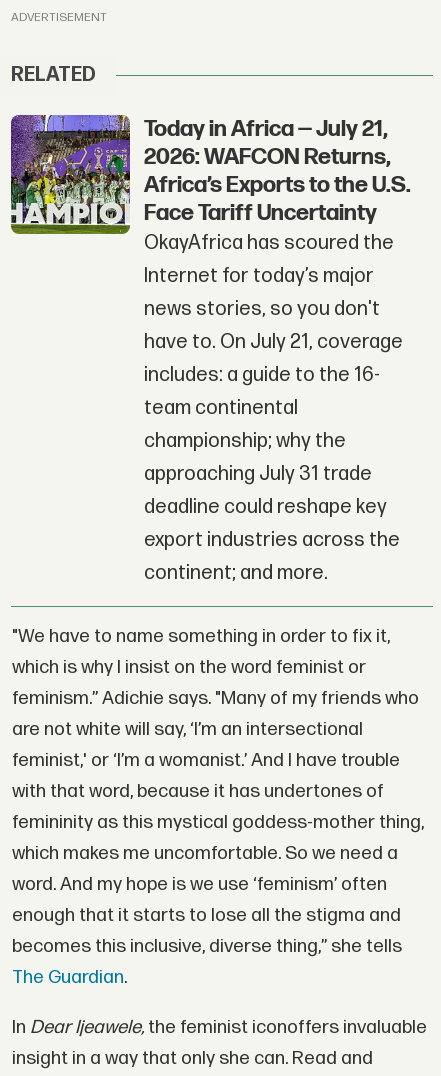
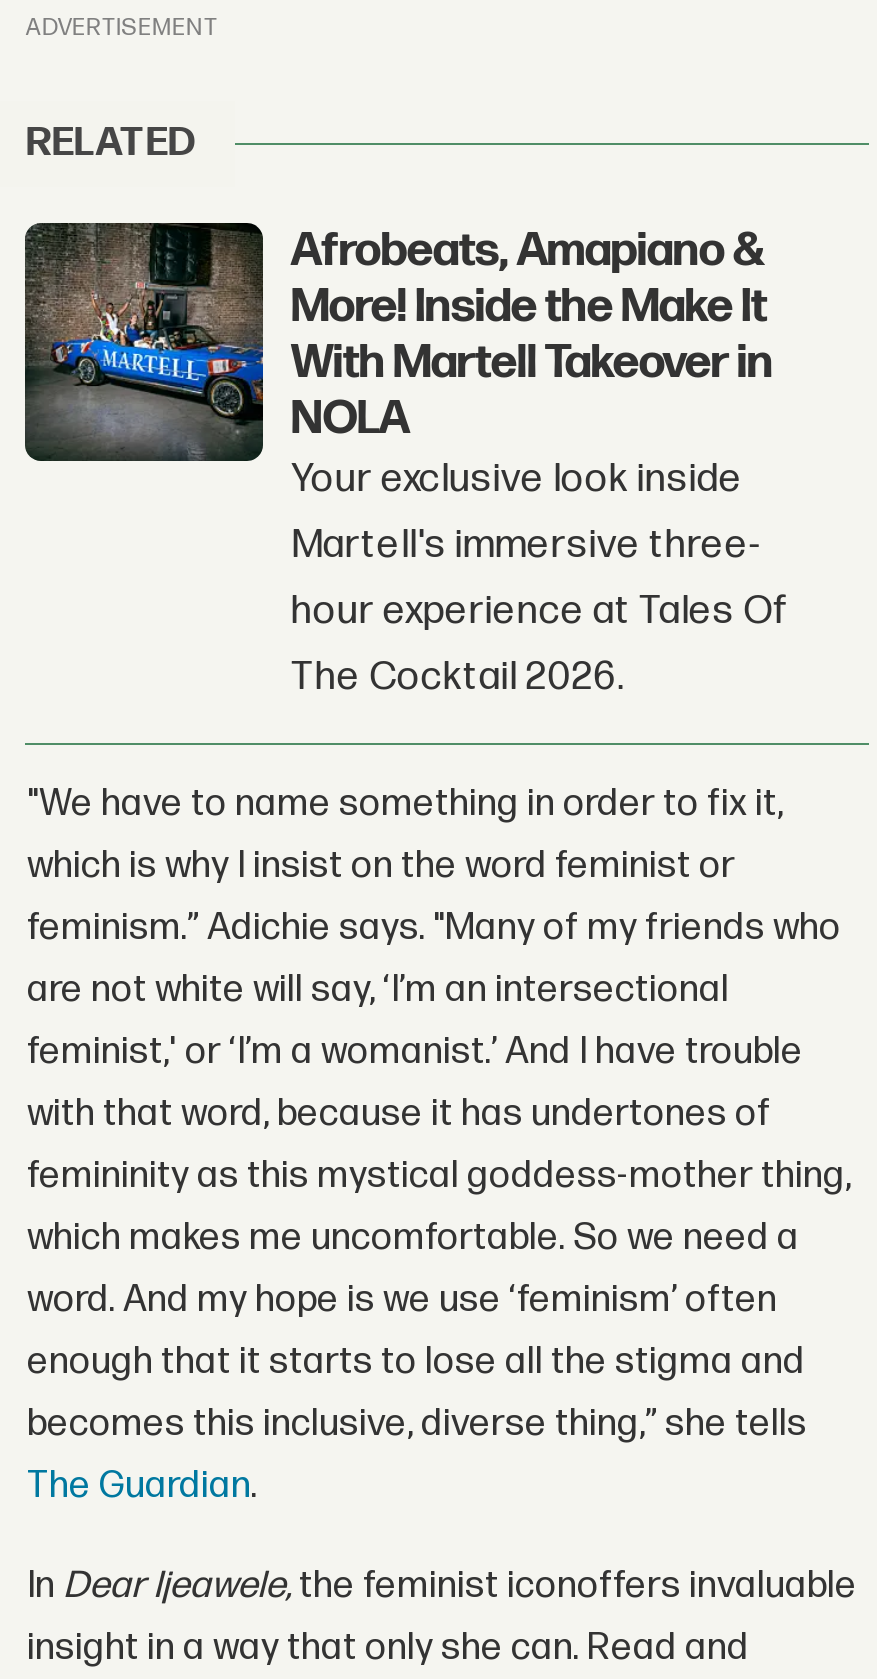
[10,114,411,585] [image] | Today in Africa — July 21, | 2026: WAFCON Returns, | Africa’s Exports to the U.S. | Face Tariff Uncertainty | OkayAfrica has scoured the | Internet for today’s major | news stories, so you don't | have to. On July 21, coverage | includes: a guide to the 16- | team continental | championship; why the | approaching July 31 trade | deadline could reshape key | export industries across the | continent; and more. -> [23,221,789,701] [image] | Afrobeats, Amapiano & | More! Inside the Make It | With Martell Takeover in | NOLA | Your exclusive look inside | Martell's immersive three- | hour experience at Tales Of | The Cocktail 2026.

